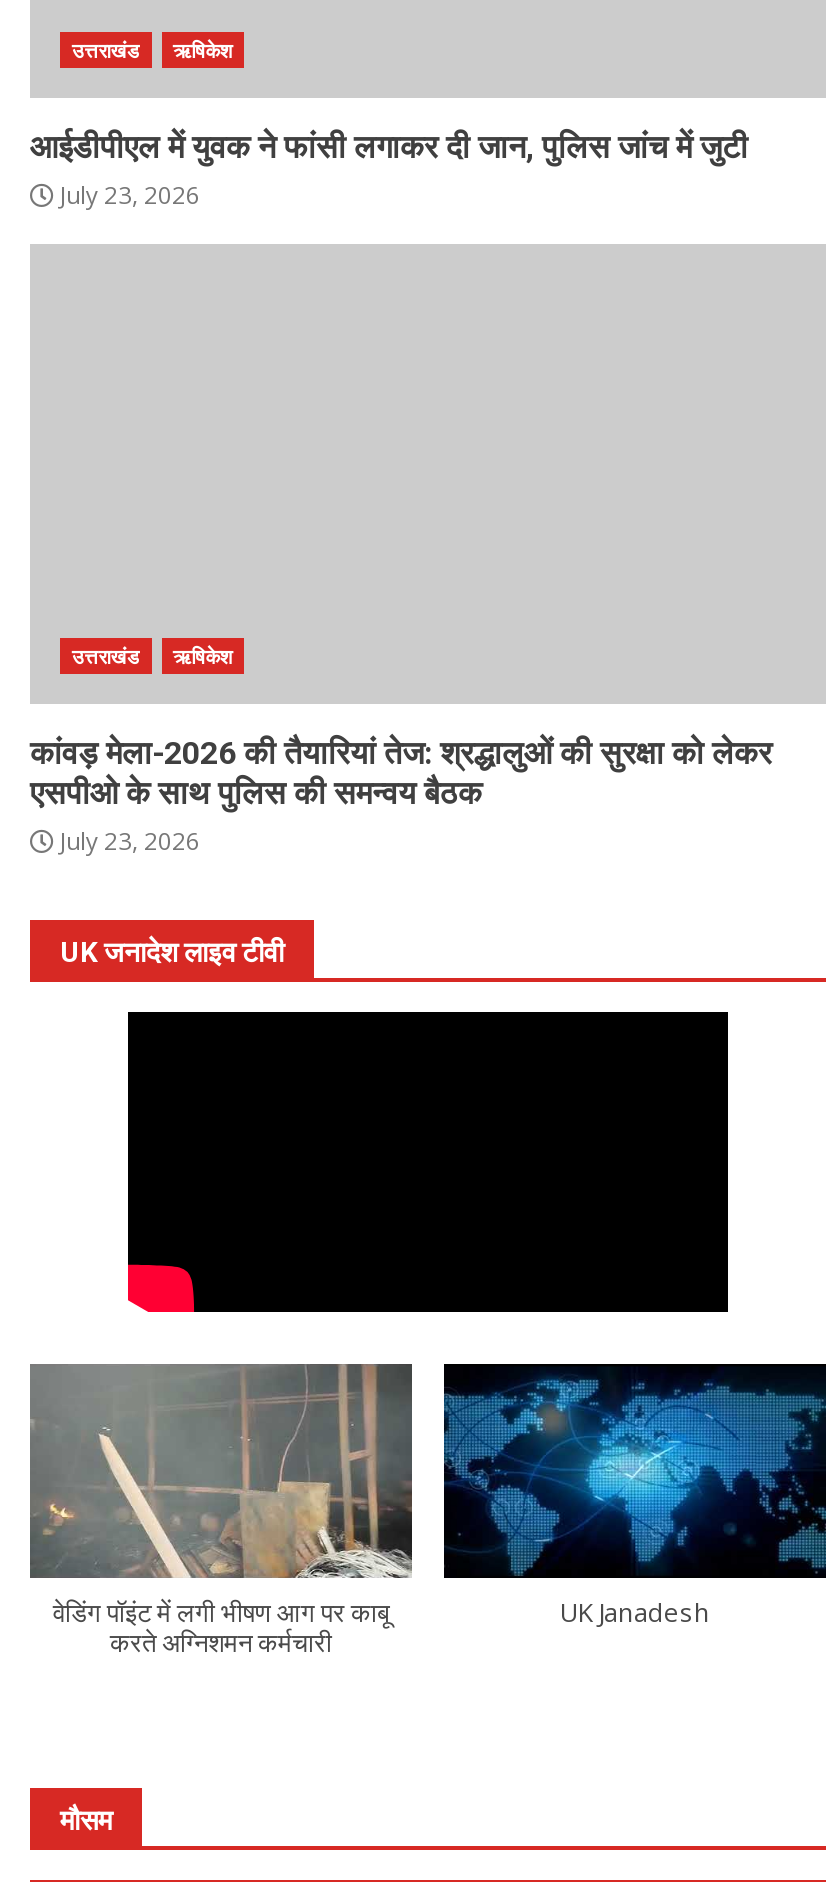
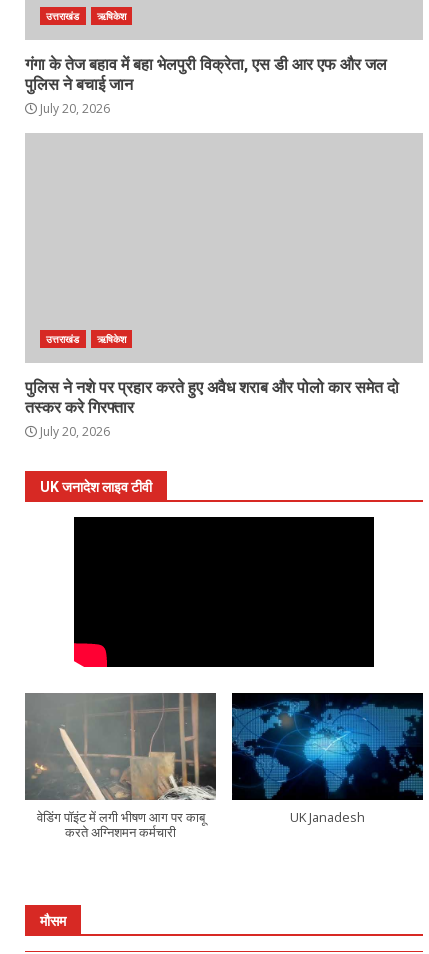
[30,128,748,212] आईडीपीएल में युवक ने फांसी लगाकर दी जान, पुलिस जांच में जुटी | July 23, 2026 -> [25,55,387,117] गंगा के तेज बहाव में बहा भेलपुरी विक्रेता, एस डी आर एफ और जल | पुलिस ने बचाई जान | July 20, 2026
[30,734,772,858] कांवड़ मेला-2026 की तैयारियां तेज: श्रद्धालुओं की सुरक्षा को लेकर | एसपीओ के साथ पुलिस की समन्वय बैठक | July 23, 2026 -> [25,378,399,440] पुलिस ने नशे पर प्रहार करते हुए अवैध शराब और पोलो कार समेत दो | तस्कर करे गिरफ्तार | July 20, 2026

